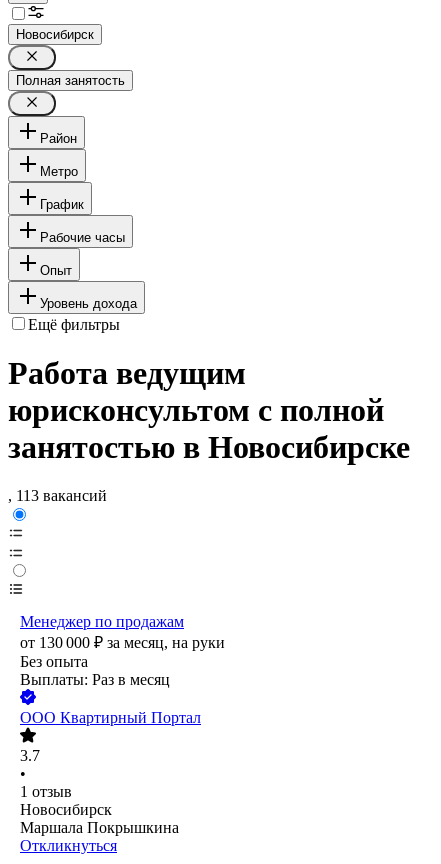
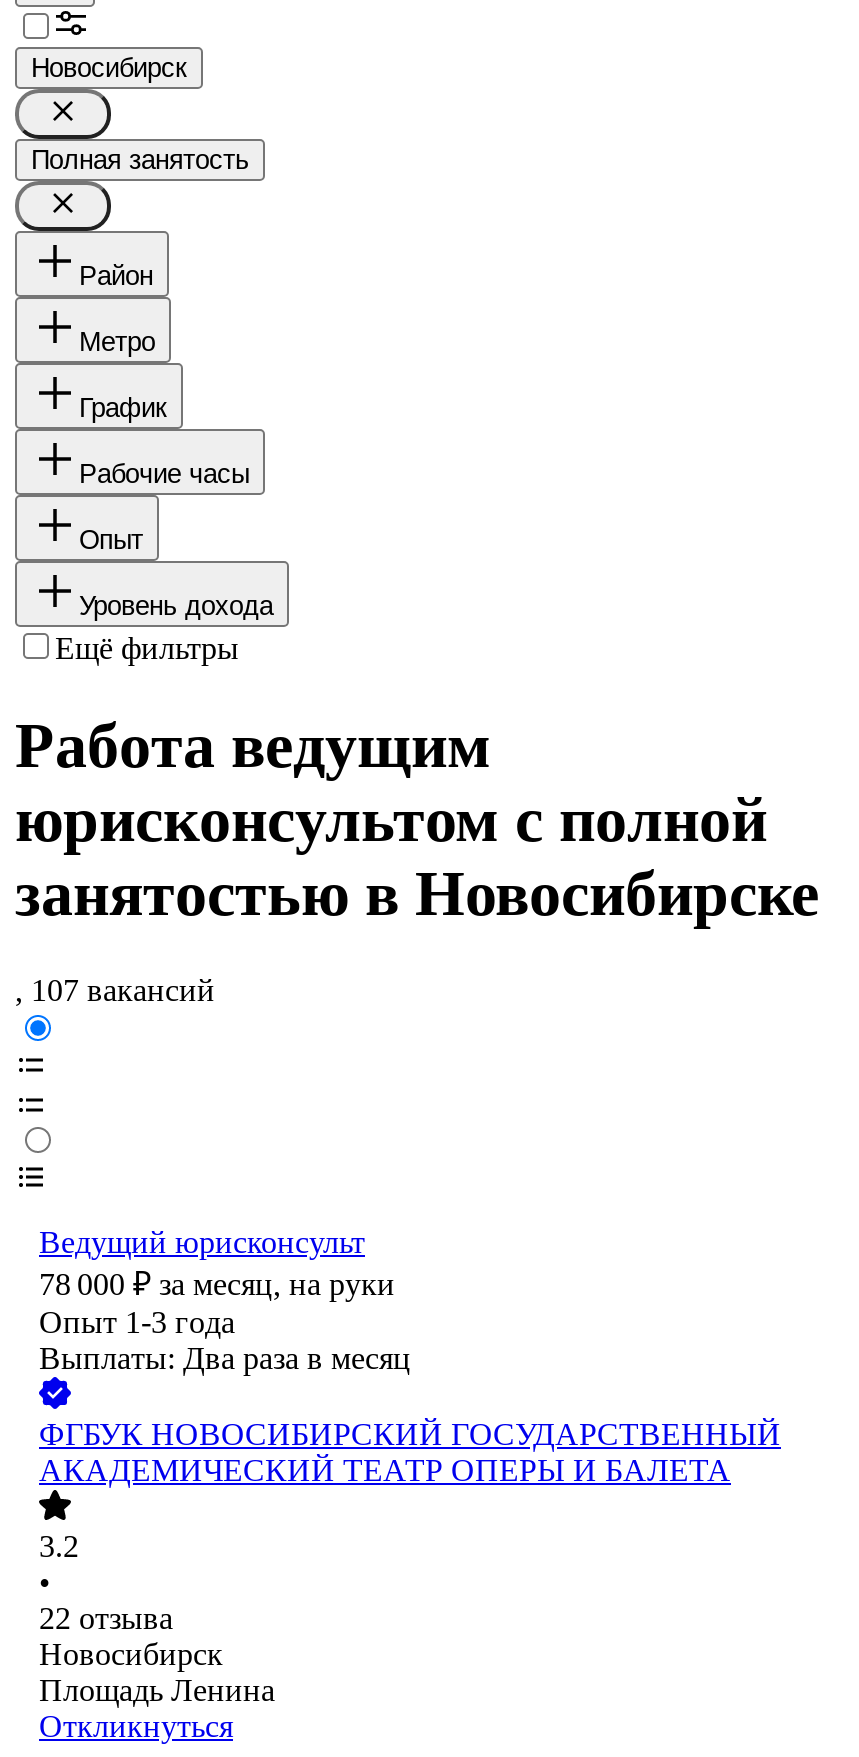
[8,487,107,504] , 113 вакансий -> [15,974,215,1008] , 107 вакансий
[20,613,225,688] Менеджер по продажам | от 130 000 ₽ за месяц, на руки | Без опыта | Выплаты: Раз в месяц -> [39,1226,411,1376] Ведущий юрисконсульт | 78 000 ₽ за месяц, на руки | Опыт 1-3 года | Выплаты: Два раза в месяц
[20,709,201,726] ООО Квартирный Портал -> [39,1418,781,1488] ФГБУК НОВОСИБИРСКИЙ ГОСУДАРСТВЕННЫЙ | АКАДЕМИЧЕСКИЙ ТЕАТР ОПЕРЫ И БАЛЕТА
[20,747,40,764] 3.7 -> [39,1530,79,1564] 3.2
[20,783,72,800] 1 отзыв -> [39,1602,173,1636] 22 отзыва
[20,819,179,836] Маршала Покрышкина -> [39,1674,275,1708] Площадь Ленина

